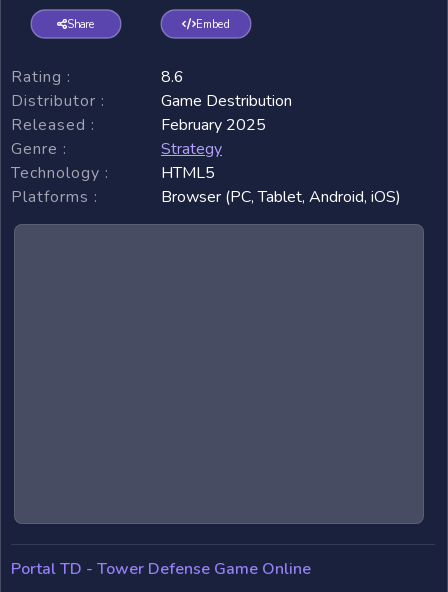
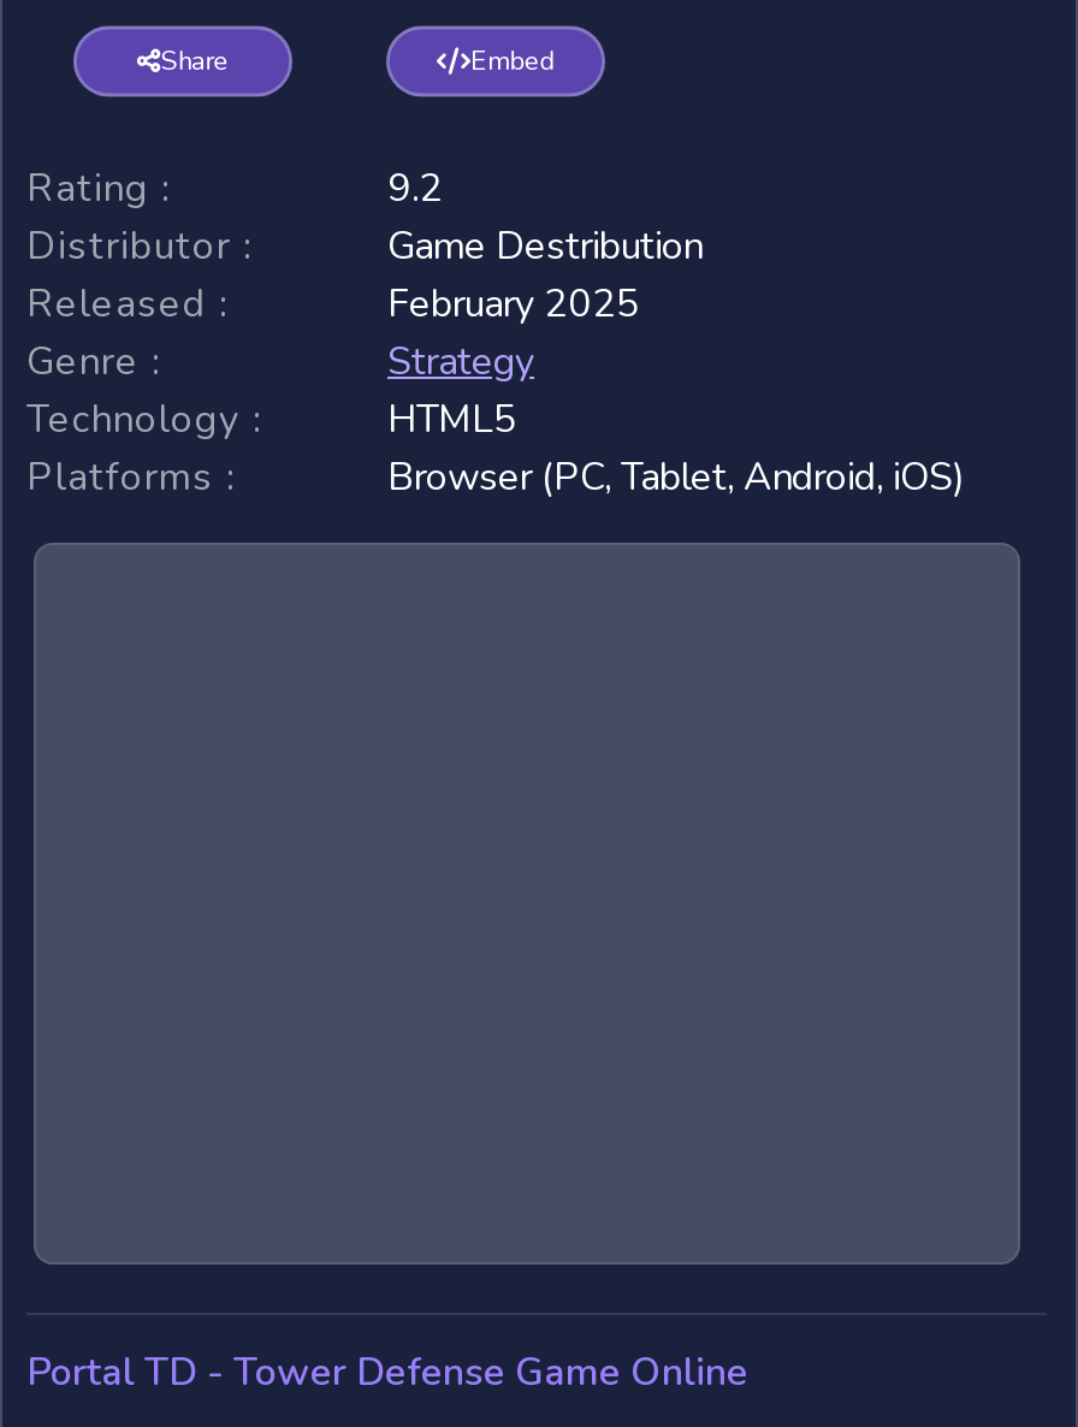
[161,66,184,88] 8.6 -> [387,162,443,215] 9.2

